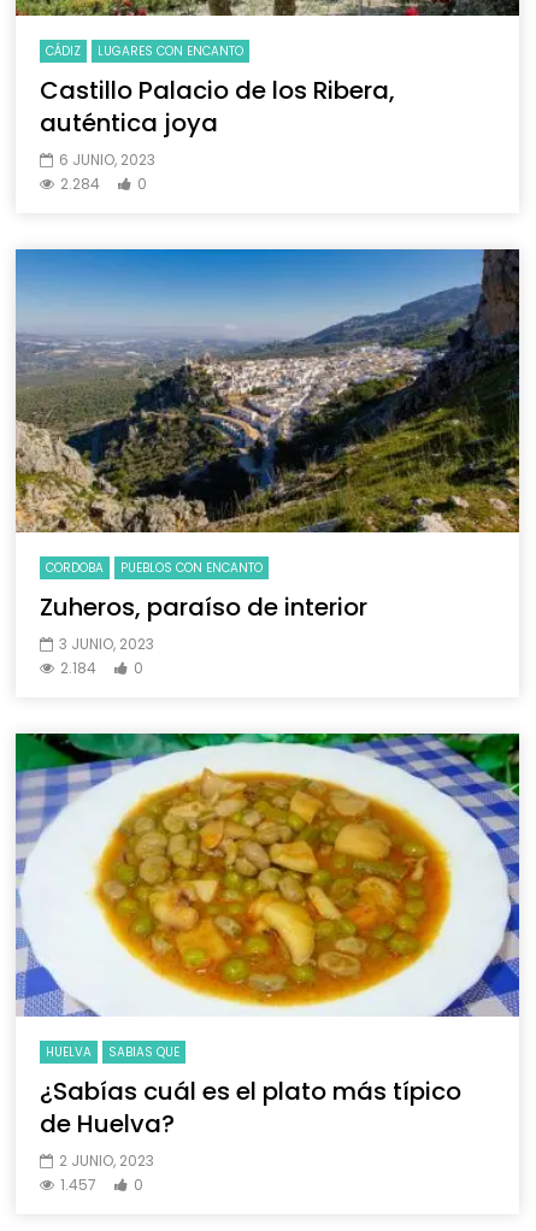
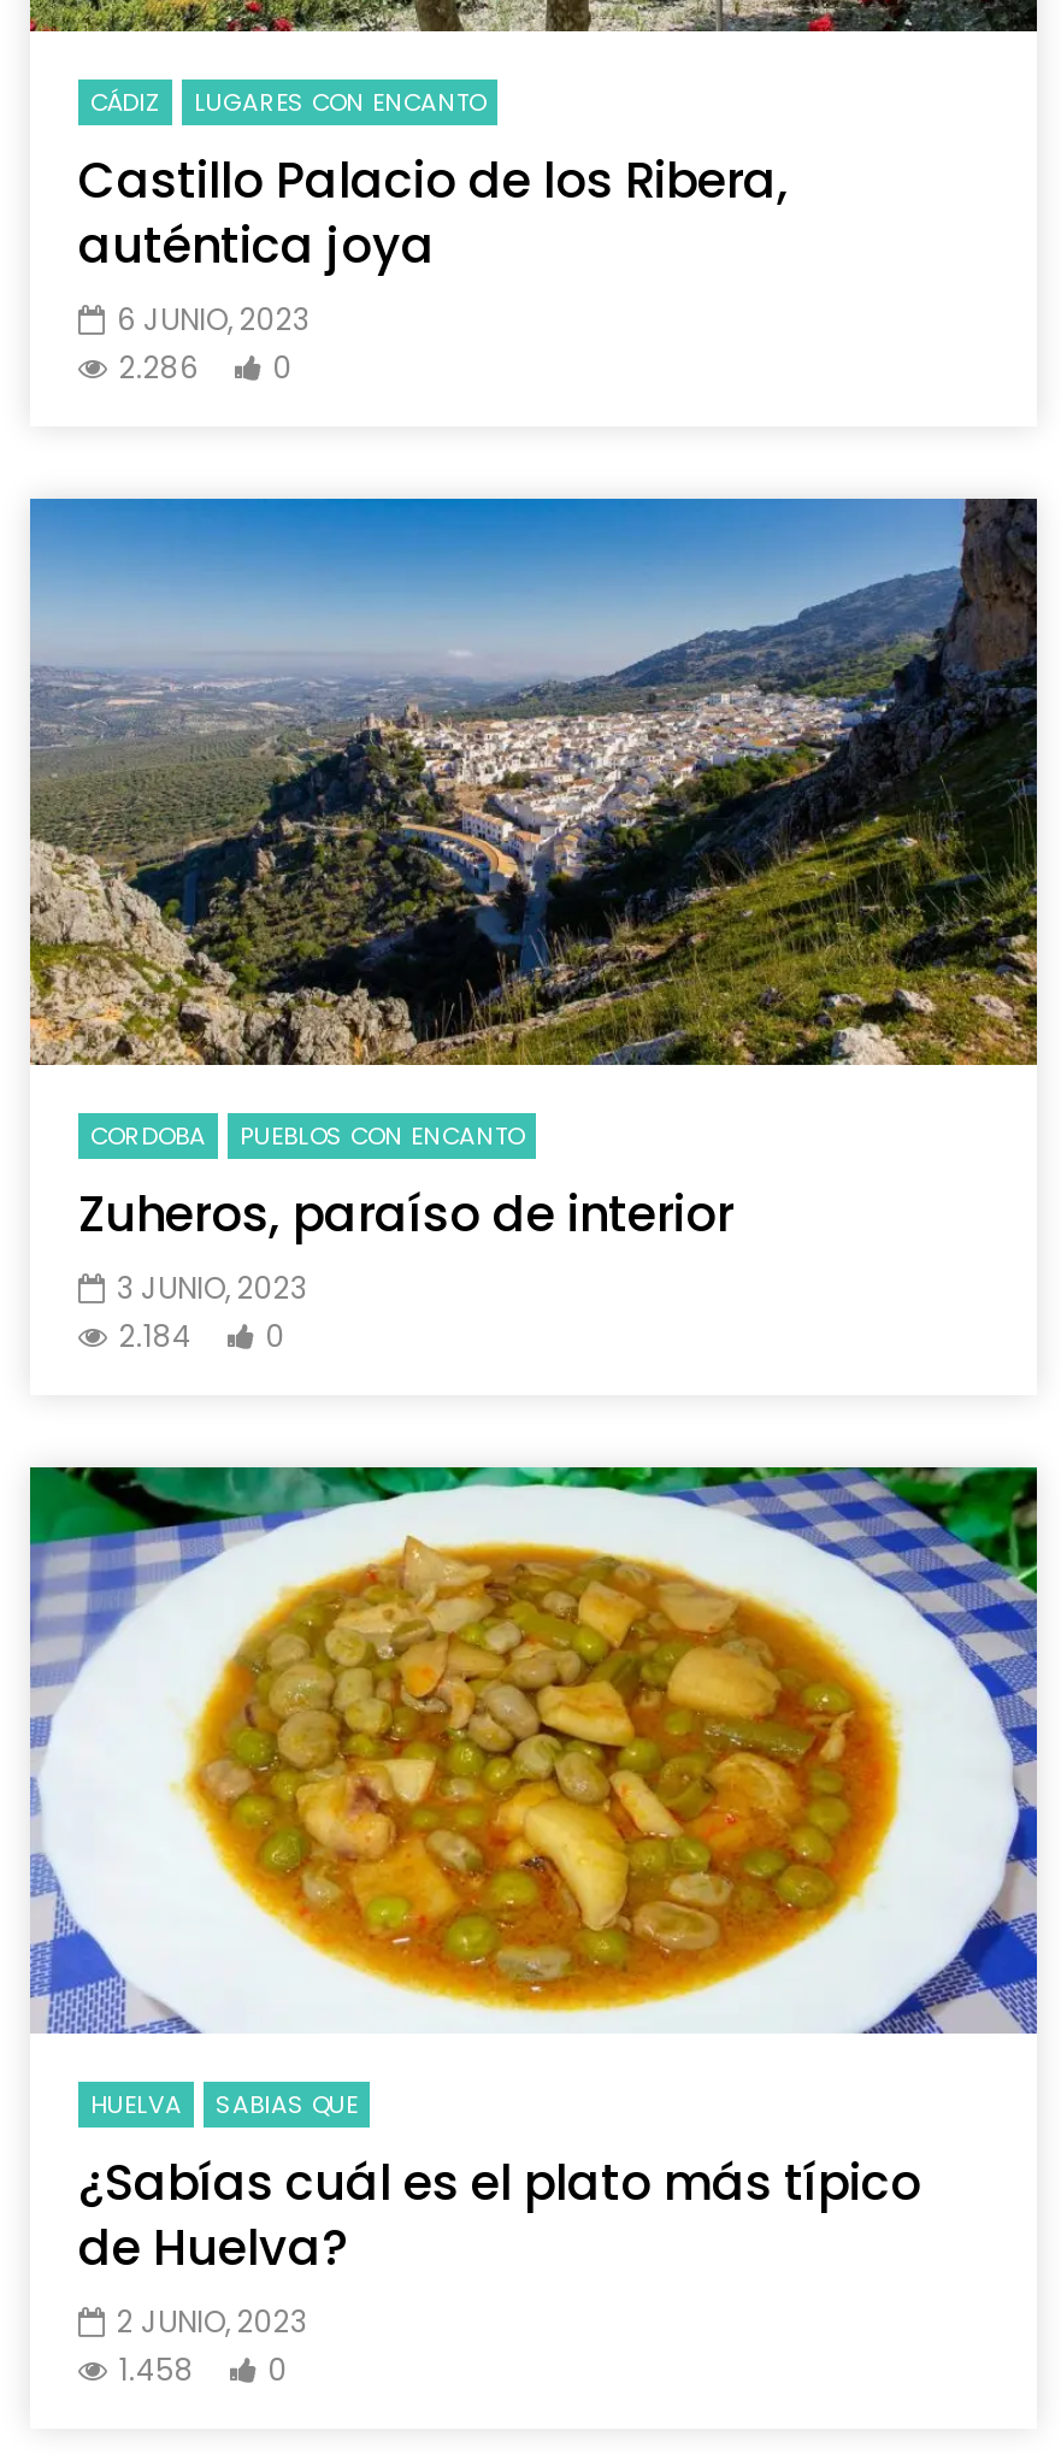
[60,173,147,194] 2.284 0 -> [119,347,293,388] 2.286 0
[60,1175,143,1195] 1.457 0 -> [119,2349,288,2390] 1.458 0

